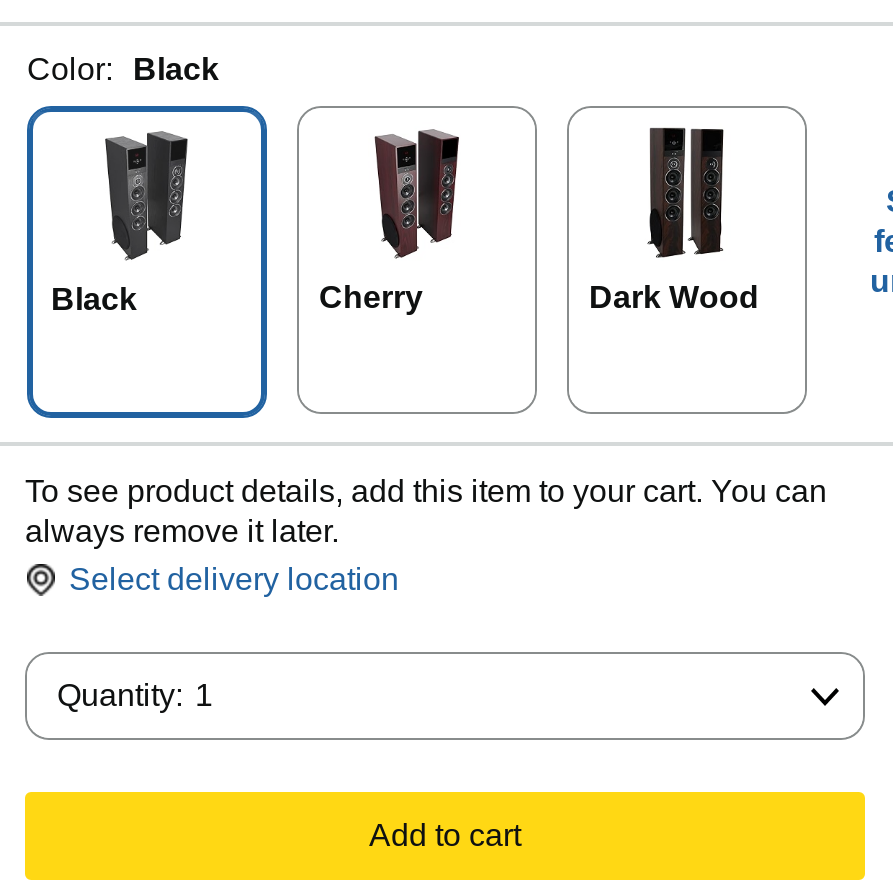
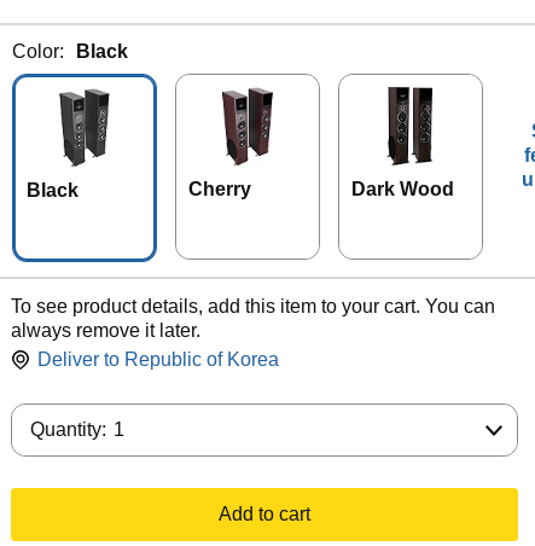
[69,562,399,596] Select delivery location -> [37,349,279,370] Deliver to Republic of Korea

